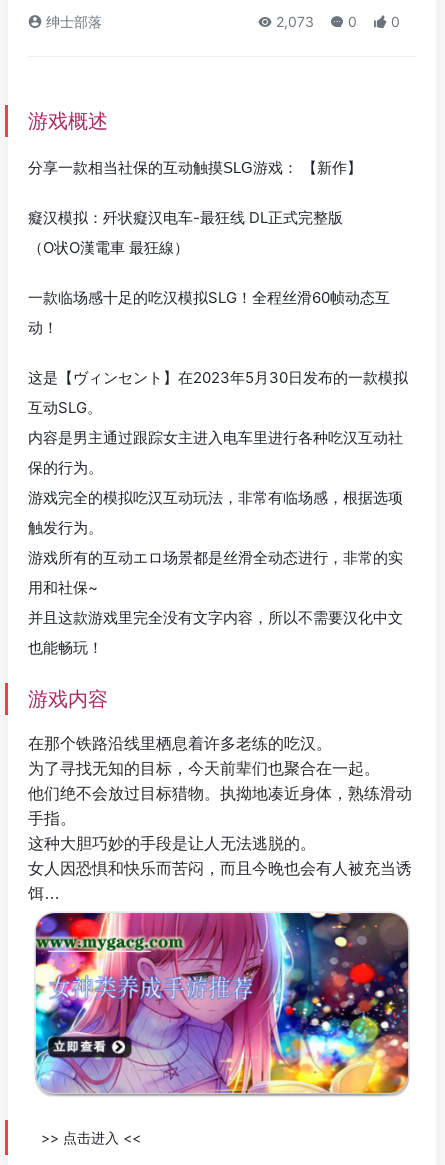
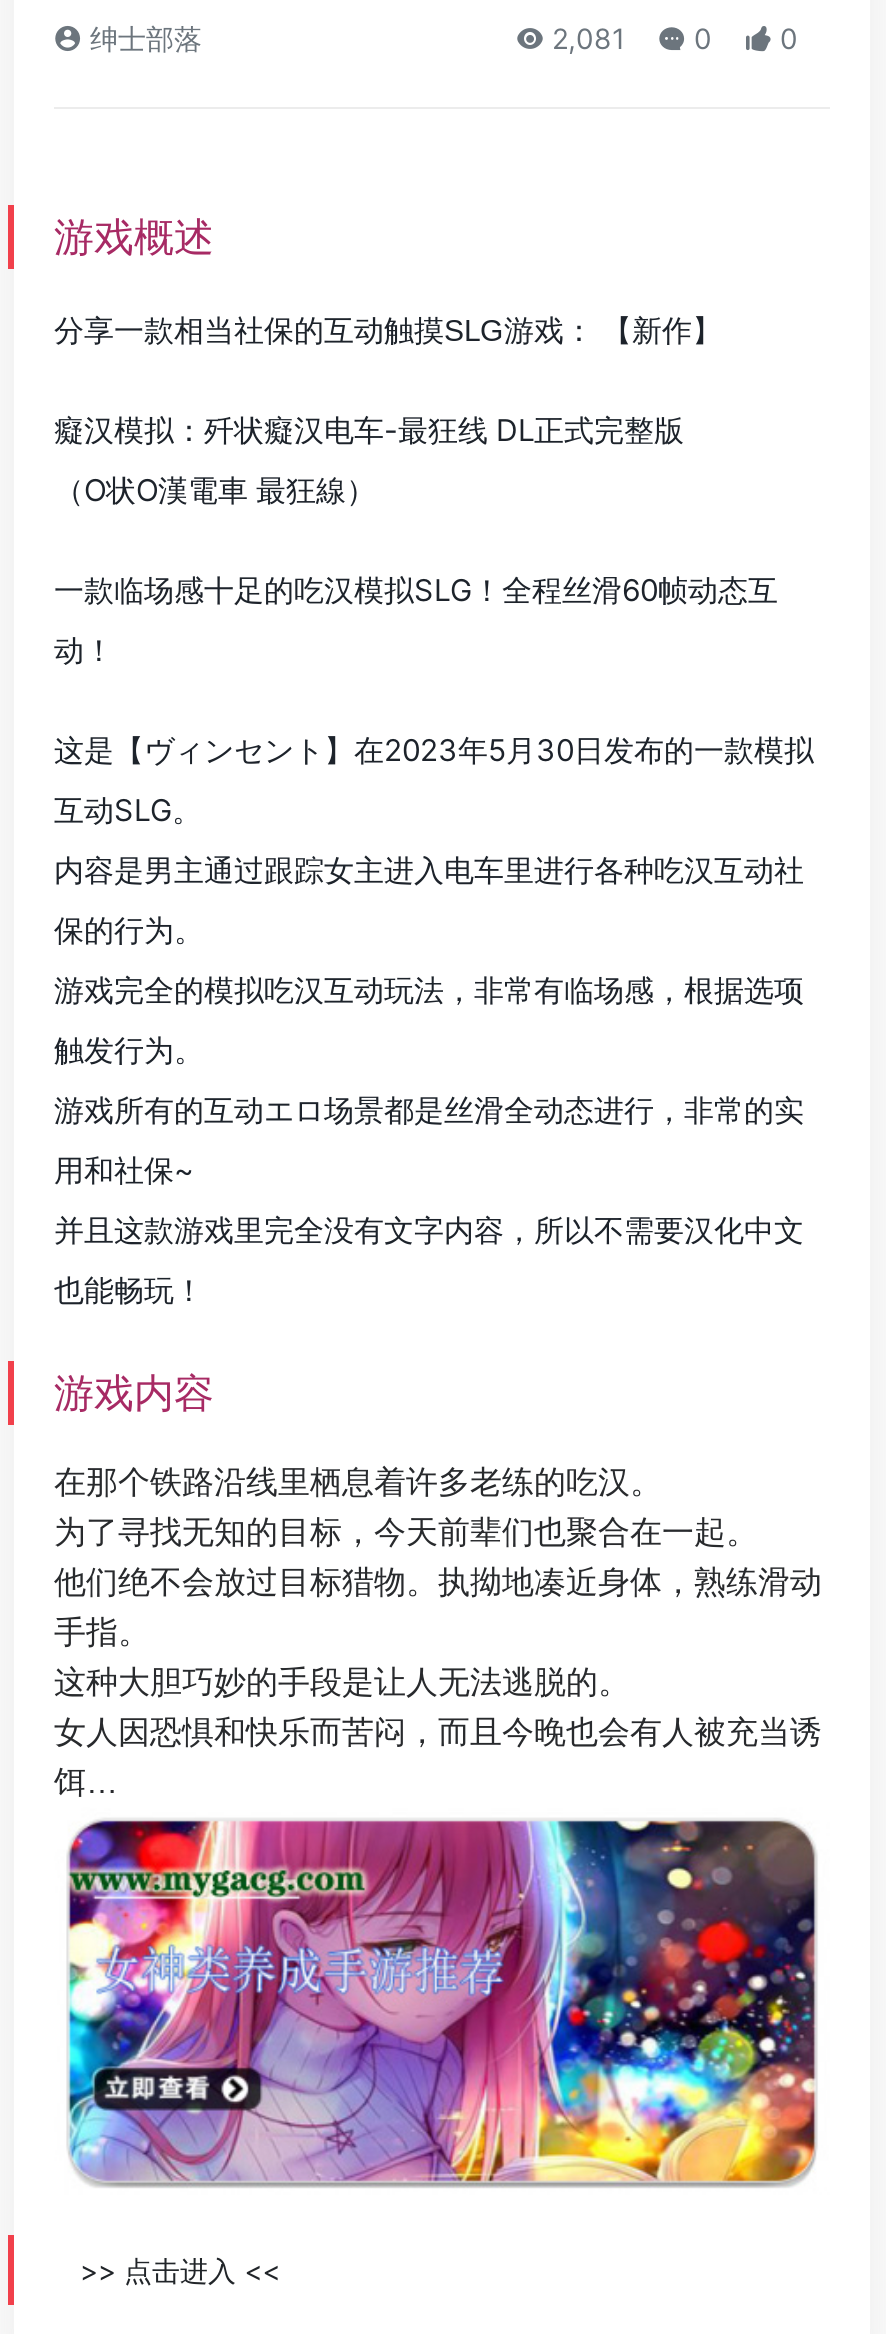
[272,13,400,30] 2,073 0 0 -> [544,21,798,55] 2,081 0 0

